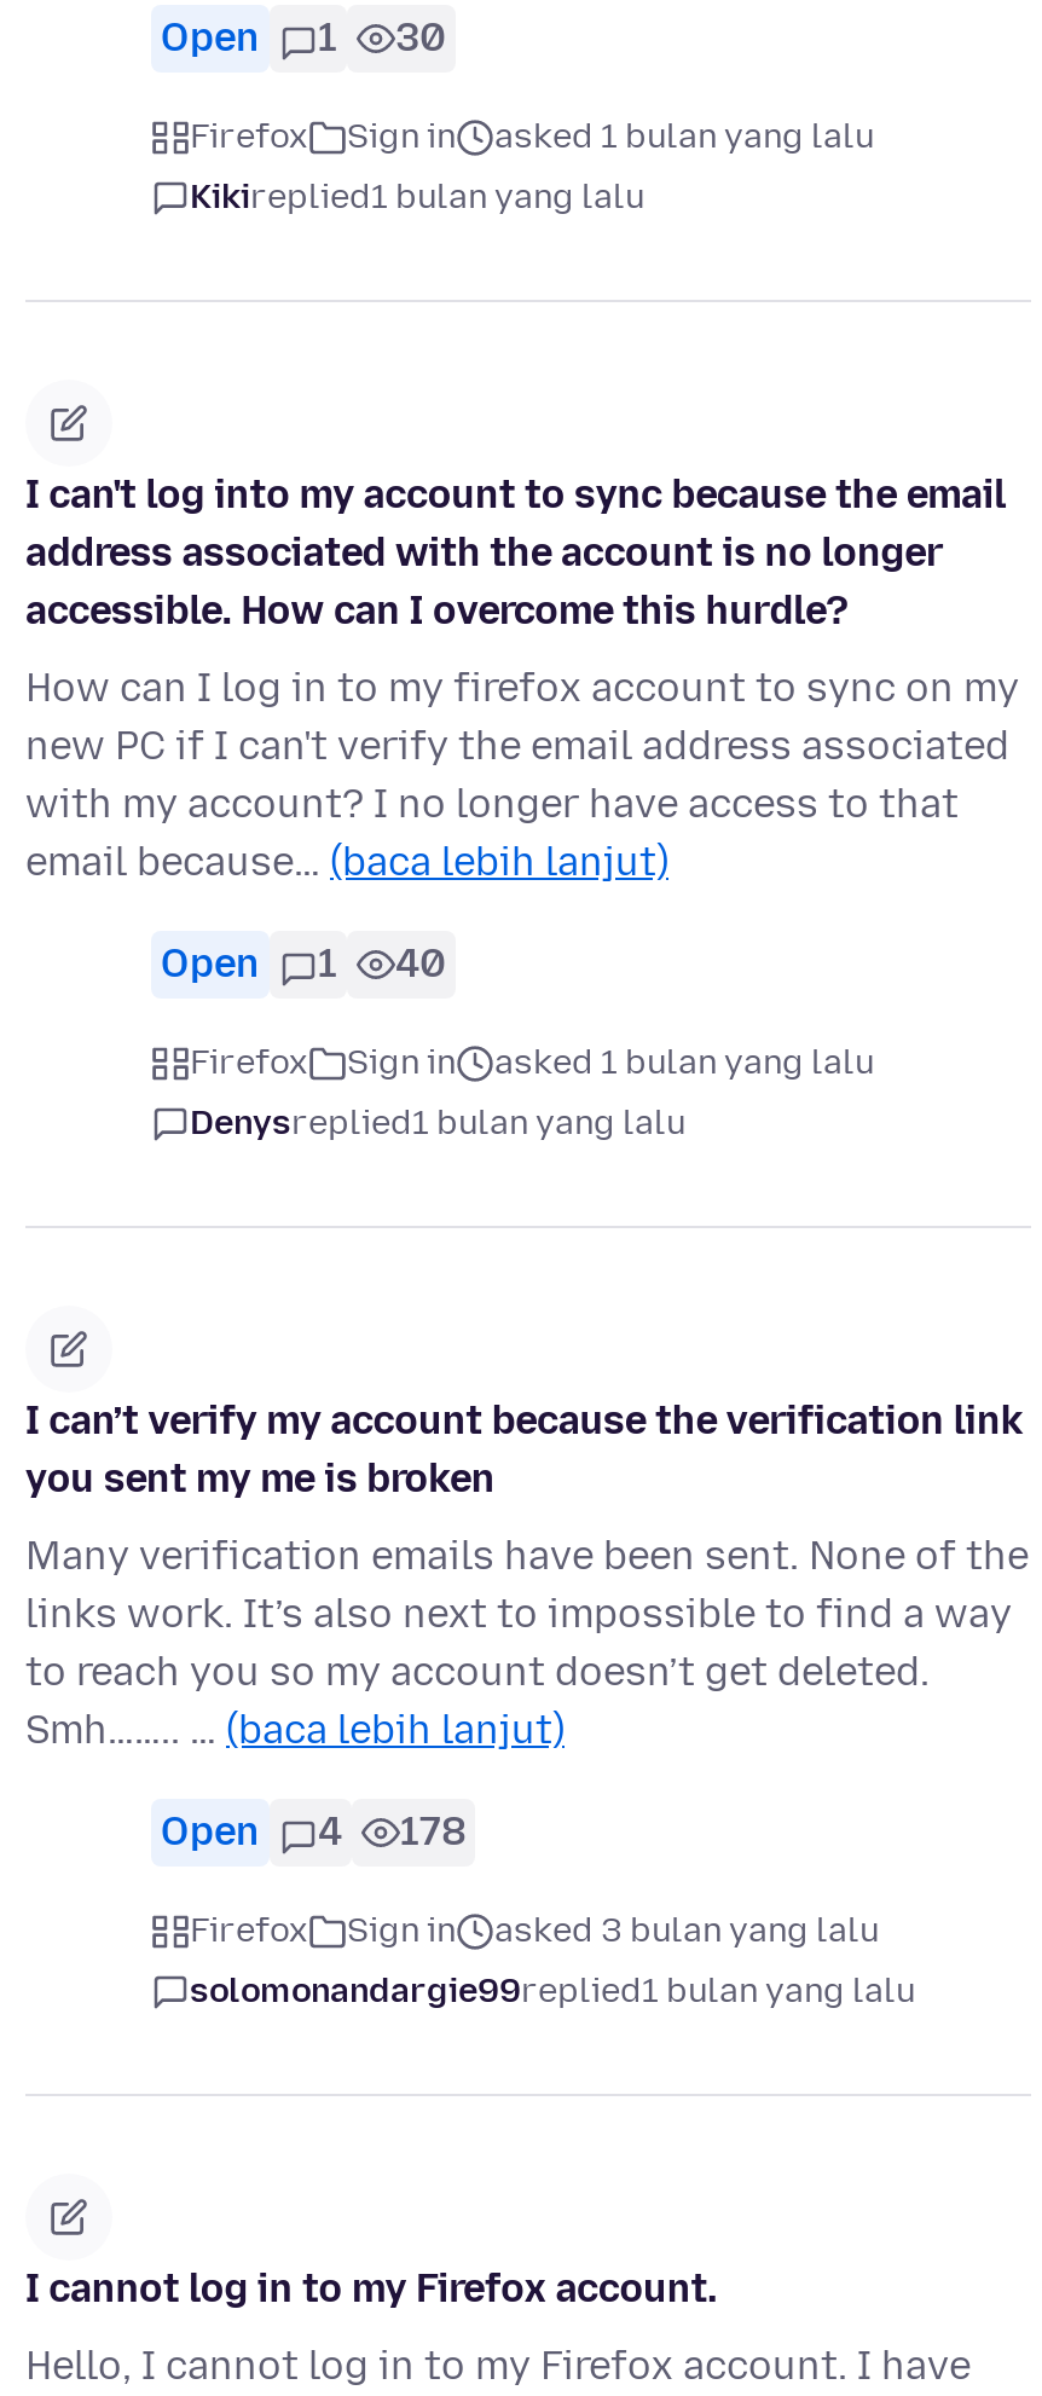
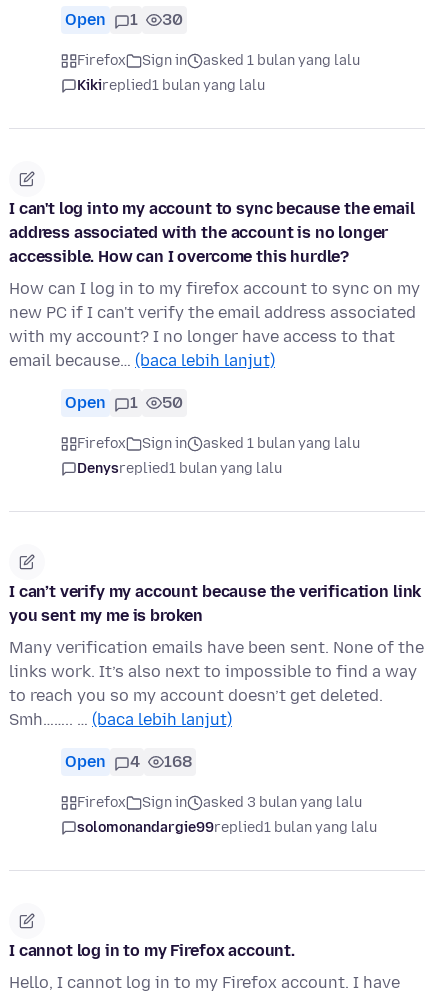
[161,942,446,988] Open 1 40 -> [65,393,183,412] Open 1 50
[161,1810,465,1856] Open 4 178 -> [65,752,192,771] Open 4 168

